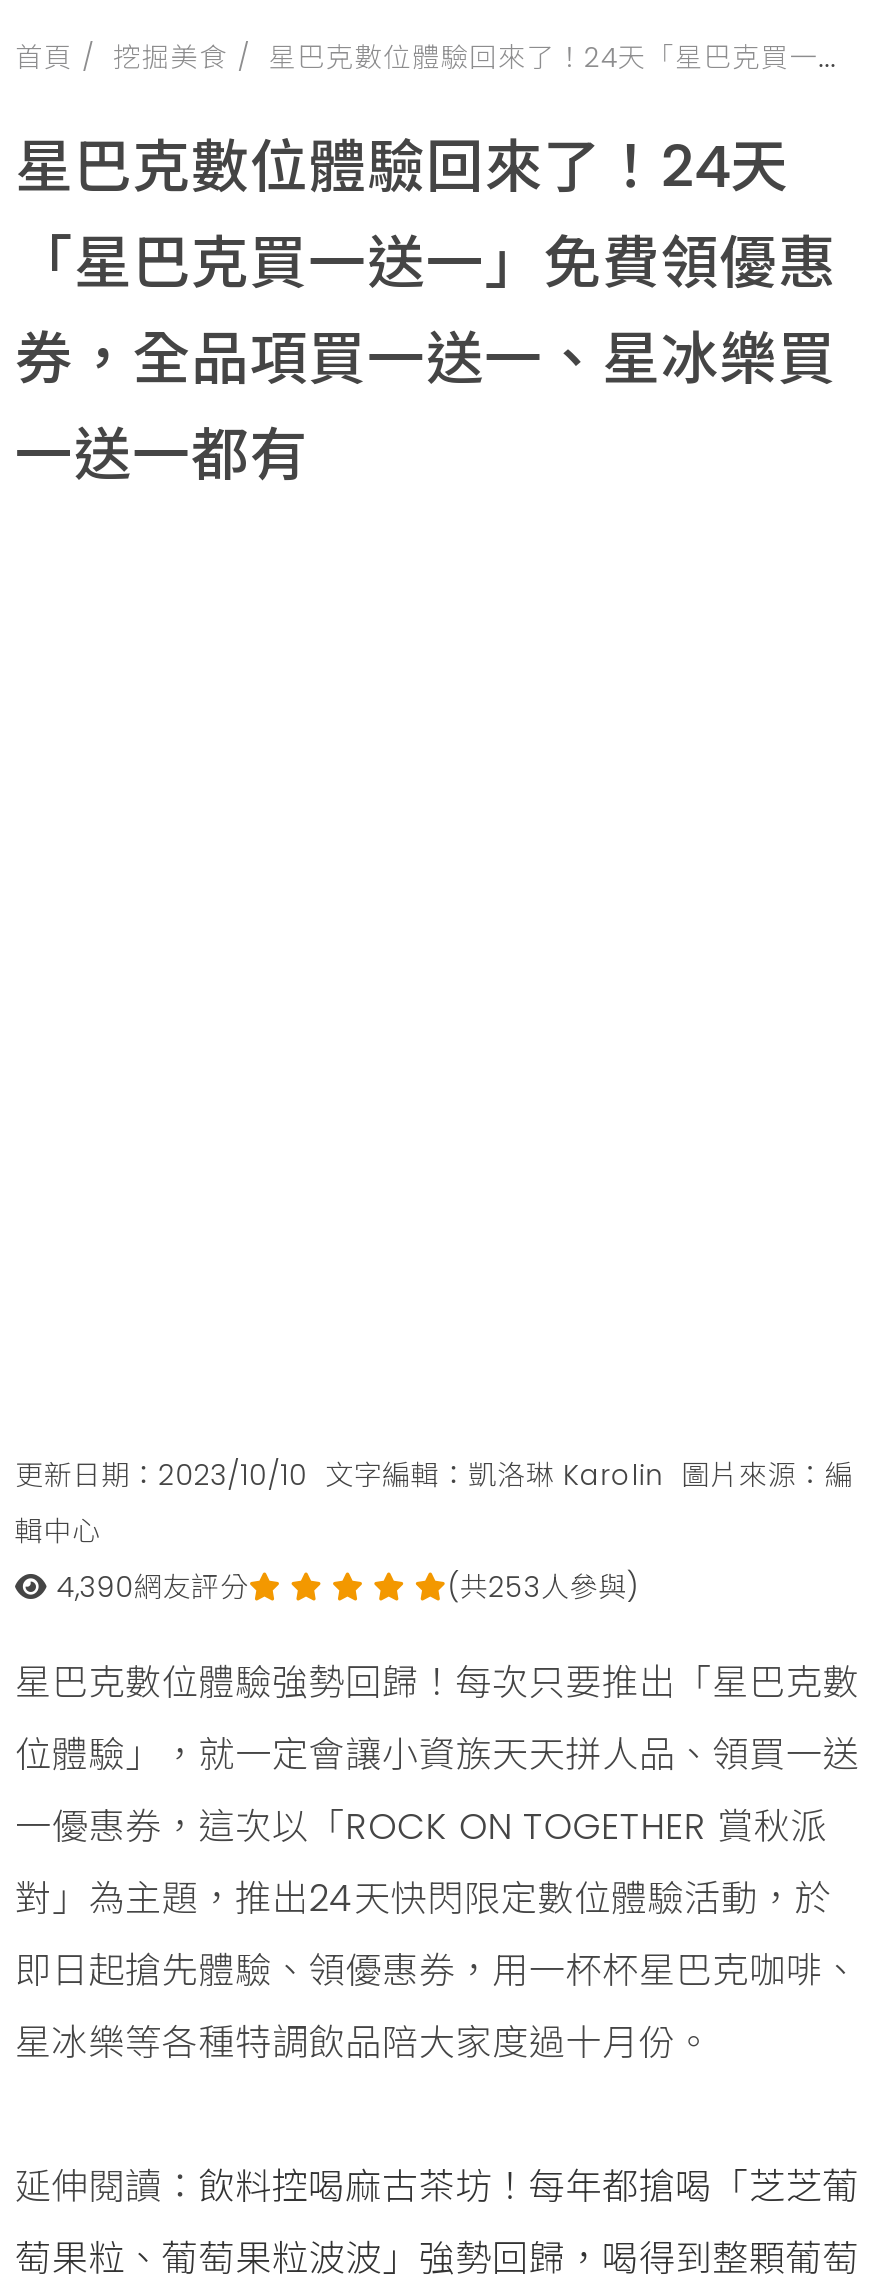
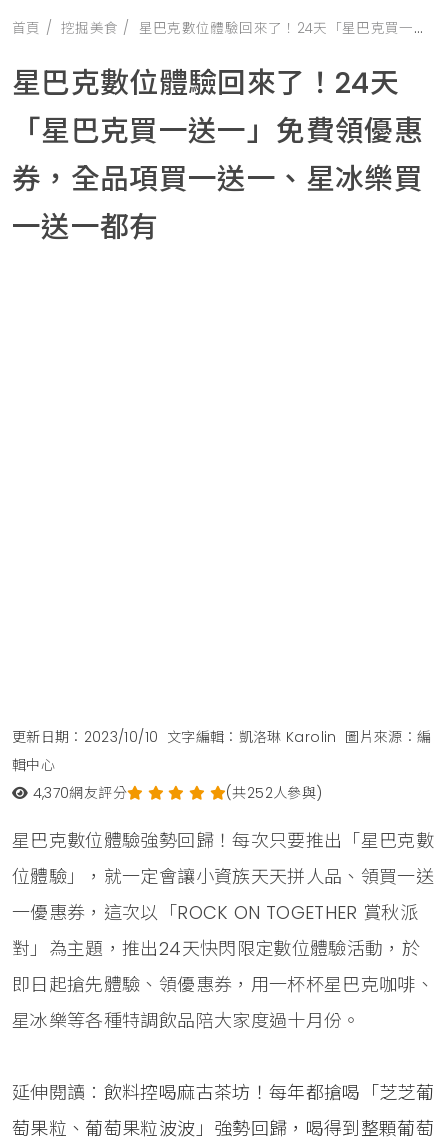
[48,1567,249,1607] 4,390網友評分 -> [28,783,127,803] 4,370網友評分
[447,1567,640,1607] (共253人參與) -> [226,783,322,803] (共252人參與)

